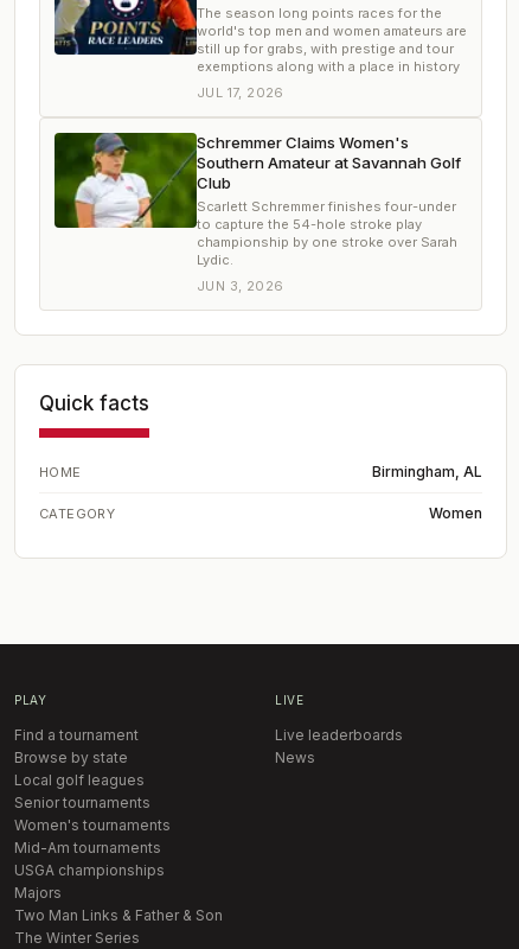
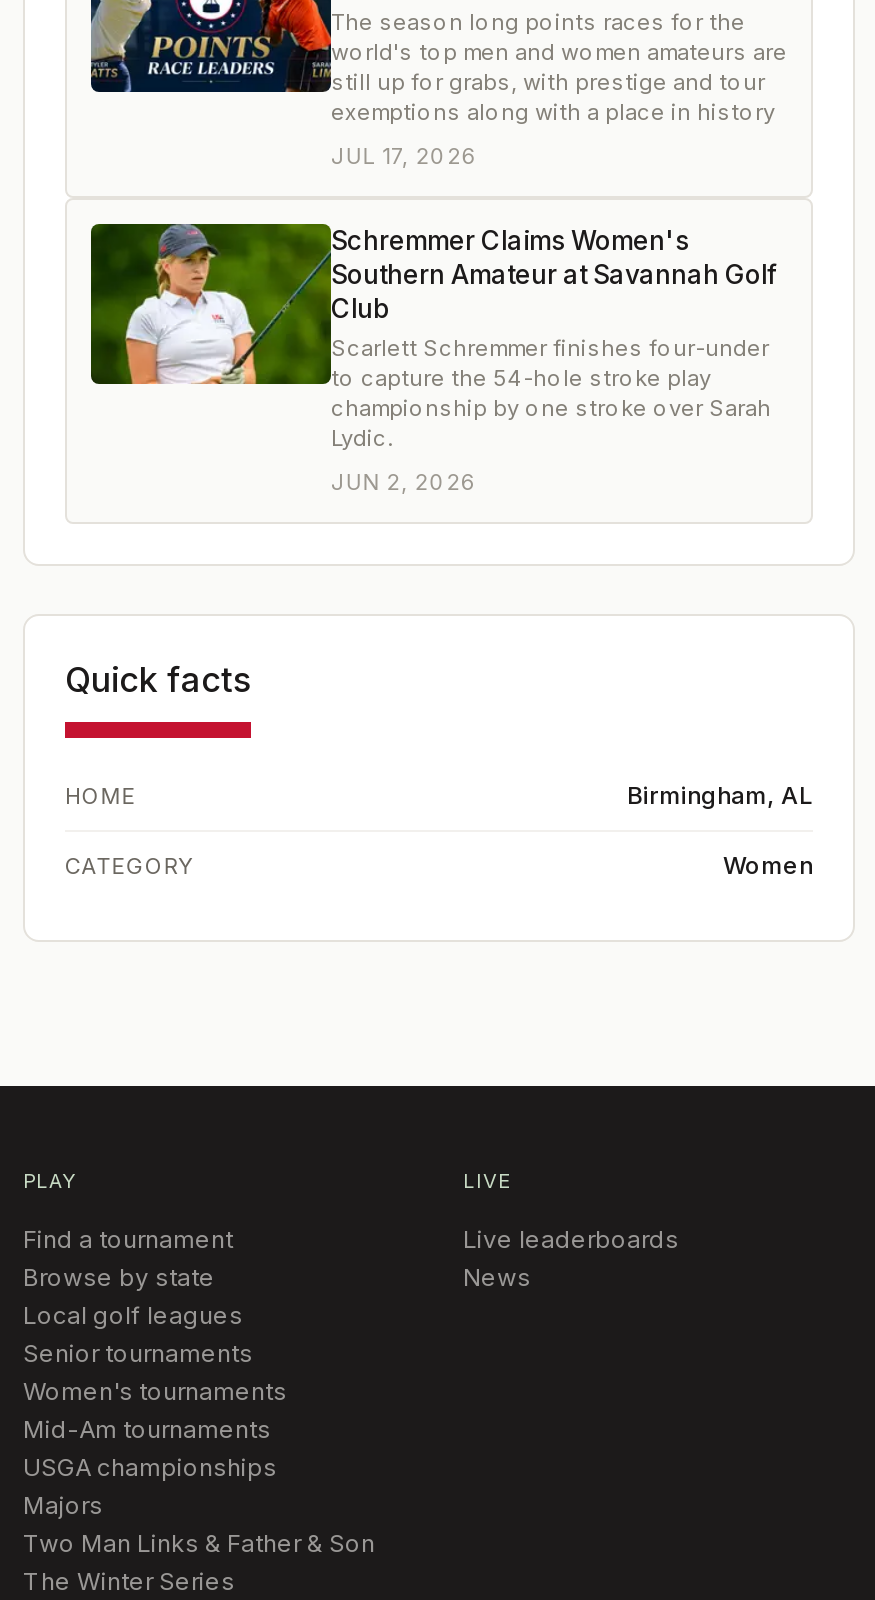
[197,278,284,294] JUN 3, 2026 -> [331,468,478,496] JUN 2, 2026

